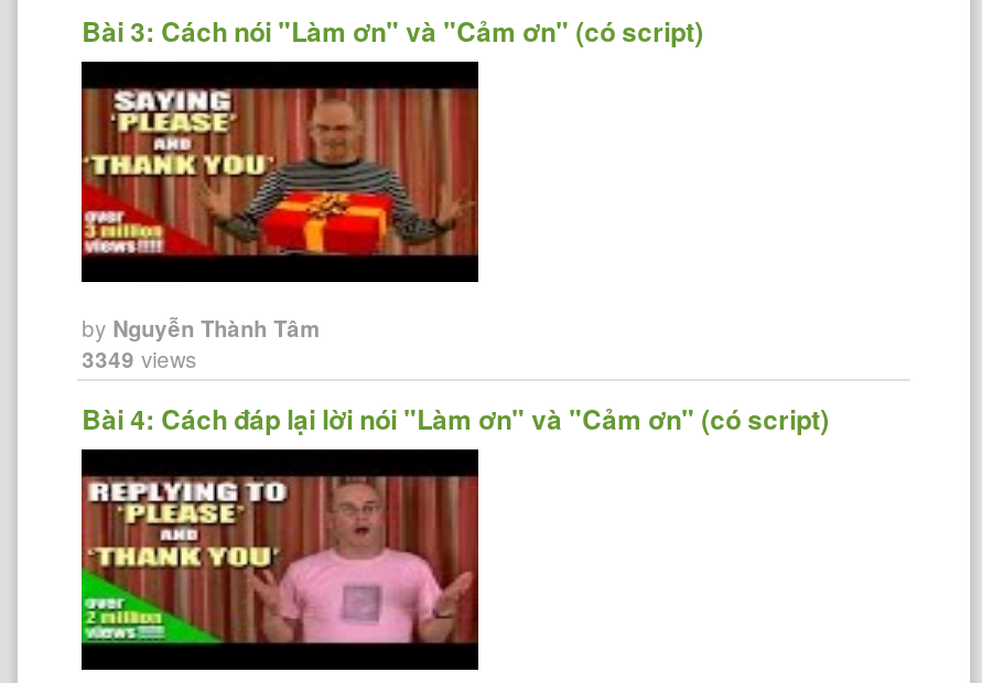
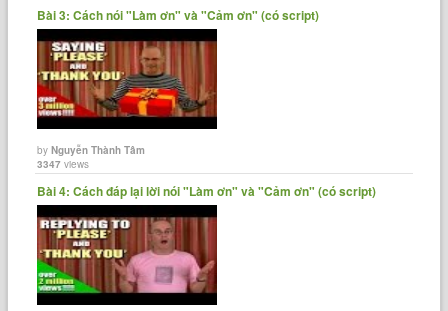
[82,343,196,373] 3349views -> [37,156,89,170] 3347views

